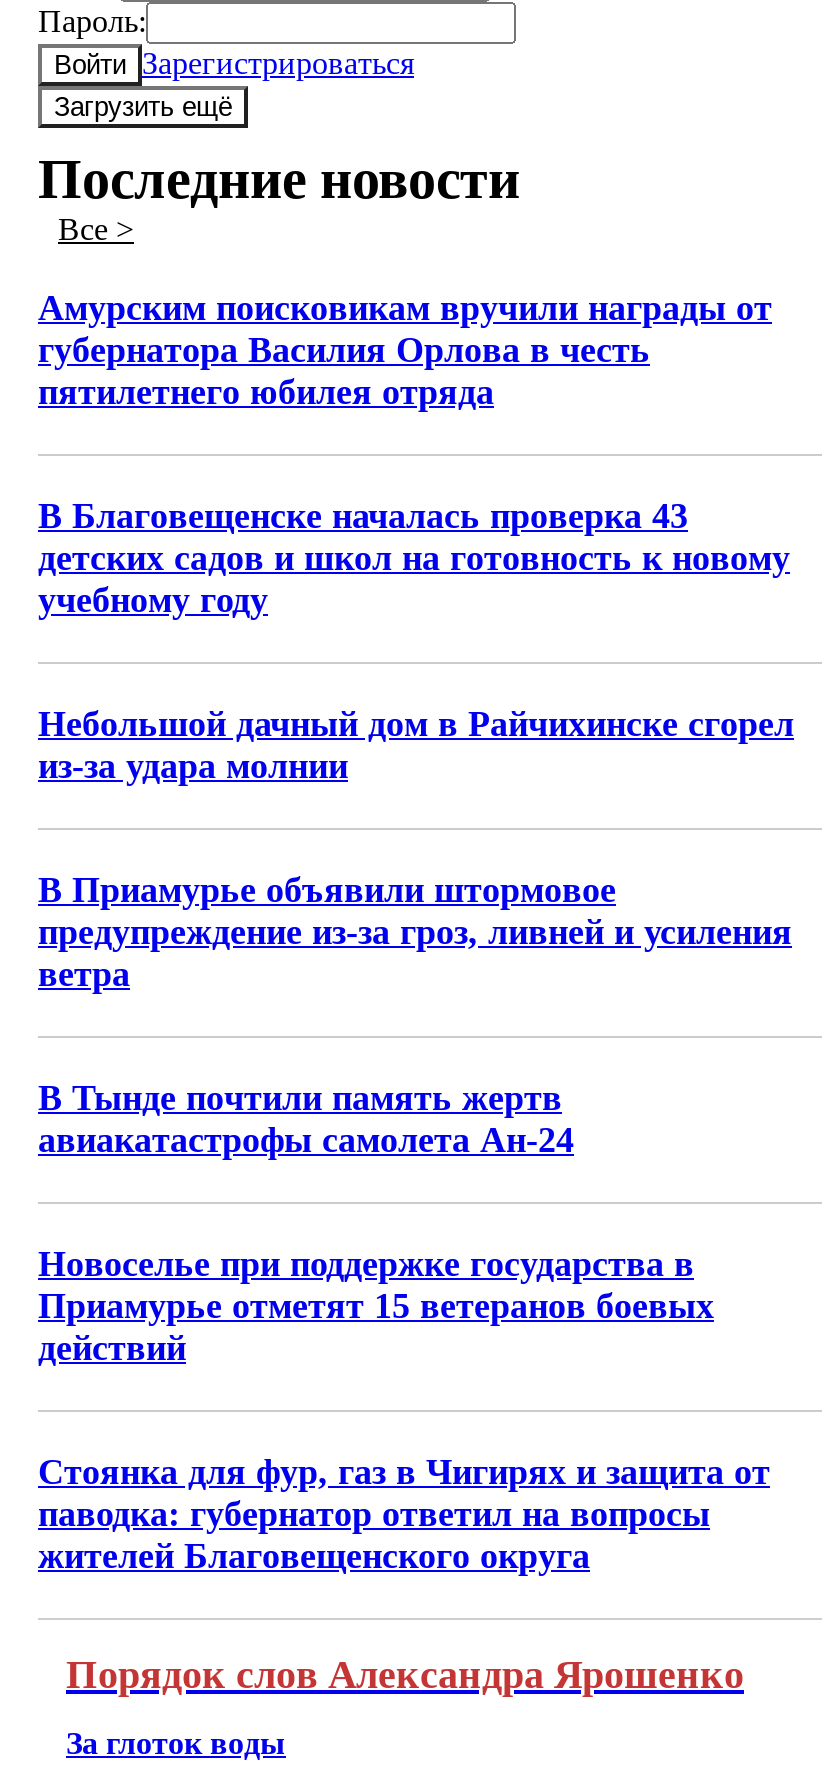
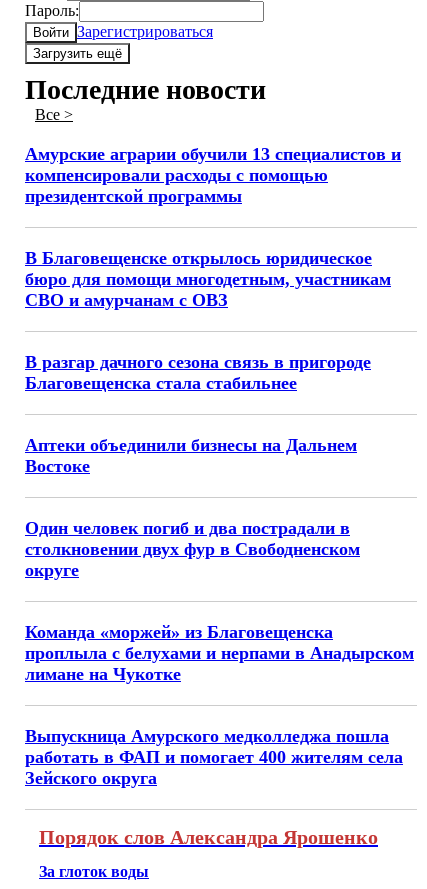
[38,289,772,413] Амурским поисковикам вручили награды от | губернатора Василия Орлова в честь | пятилетнего юбилея отряда -> [25,144,401,206] Амурские аграрии обучили 13 специалистов и | компенсировали расходы с помощью | президентской программы
[38,497,790,621] В Благовещенске началась проверка 43 | детских садов и школ на готовность к новому | учебному году -> [25,248,391,310] В Благовещенске открылось юридическое | бюро для помощи многодетным, участникам | СВО и амурчанам с ОВЗ
[38,705,794,787] Небольшой дачный дом в Райчихинске сгорел | из-за удара молнии -> [25,352,371,393] В разгар дачного сезона связь в пригороде | Благовещенска стала стабильнее
[38,871,792,995] В Приамурье объявили штормовое | предупреждение из-за гроз, ливней и усиления | ветра -> [25,435,357,476] Аптеки объединили бизнесы на Дальнем | Востоке
[38,1079,574,1161] В Тынде почтили память жертв | авиакатастрофы самолета Ан-24 -> [25,518,360,580] Один человек погиб и два пострадали в | столкновении двух фур в Свободненском | округе
[38,1245,714,1369] Новоселье при поддержке государства в | Приамурье отметят 15 ветеранов боевых | действий -> [25,622,414,684] Команда «моржей» из Благовещенска | проплыла с белухами и нерпами в Анадырском | лимане на Чукотке
[38,1453,770,1577] Стоянка для фур, газ в Чигирях и защита от | паводка: губернатор ответил на вопросы | жителей Благовещенского округа -> [25,726,403,788] Выпускница Амурского медколледжа пошла | работать в ФАП и помогает 400 жителям села | Зейского округа

